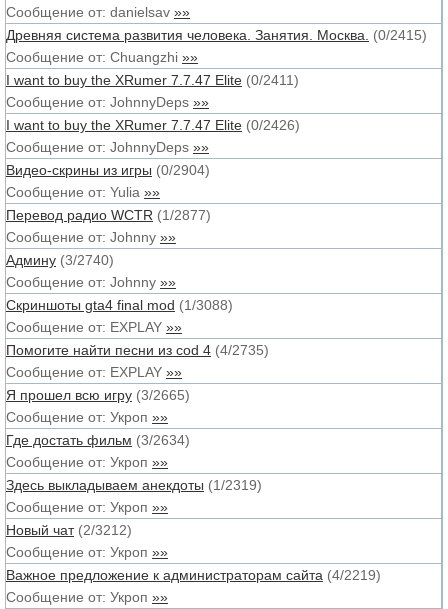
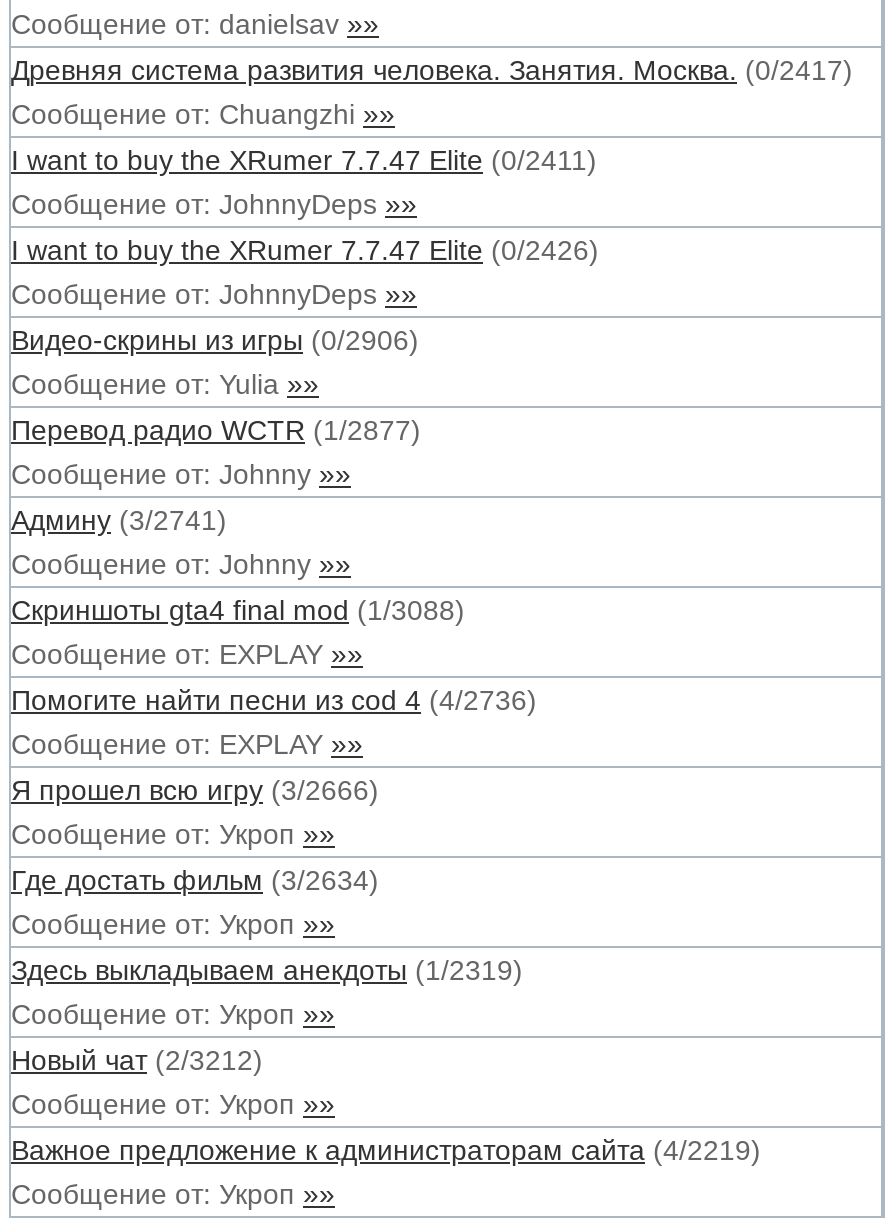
[6,27,427,43] Древняя система развития человека. Занятия. Москва. (0/2415) -> [11,54,853,86] Древняя система развития человека. Занятия. Москва. (0/2417)
[6,162,210,178] Видео-скрины из игры (0/2904) -> [11,324,419,356] Видео-скрины из игры (0/2906)
[6,252,114,268] Админу (3/2740) -> [11,504,227,536] Админу (3/2741)
[6,342,269,358] Помогите найти песни из cod 4 (4/2735) -> [11,684,537,716] Помогите найти песни из cod 4 (4/2736)
[6,387,190,403] Я прошел всю игру (3/2665) -> [11,774,379,806] Я прошел всю игру (3/2666)

